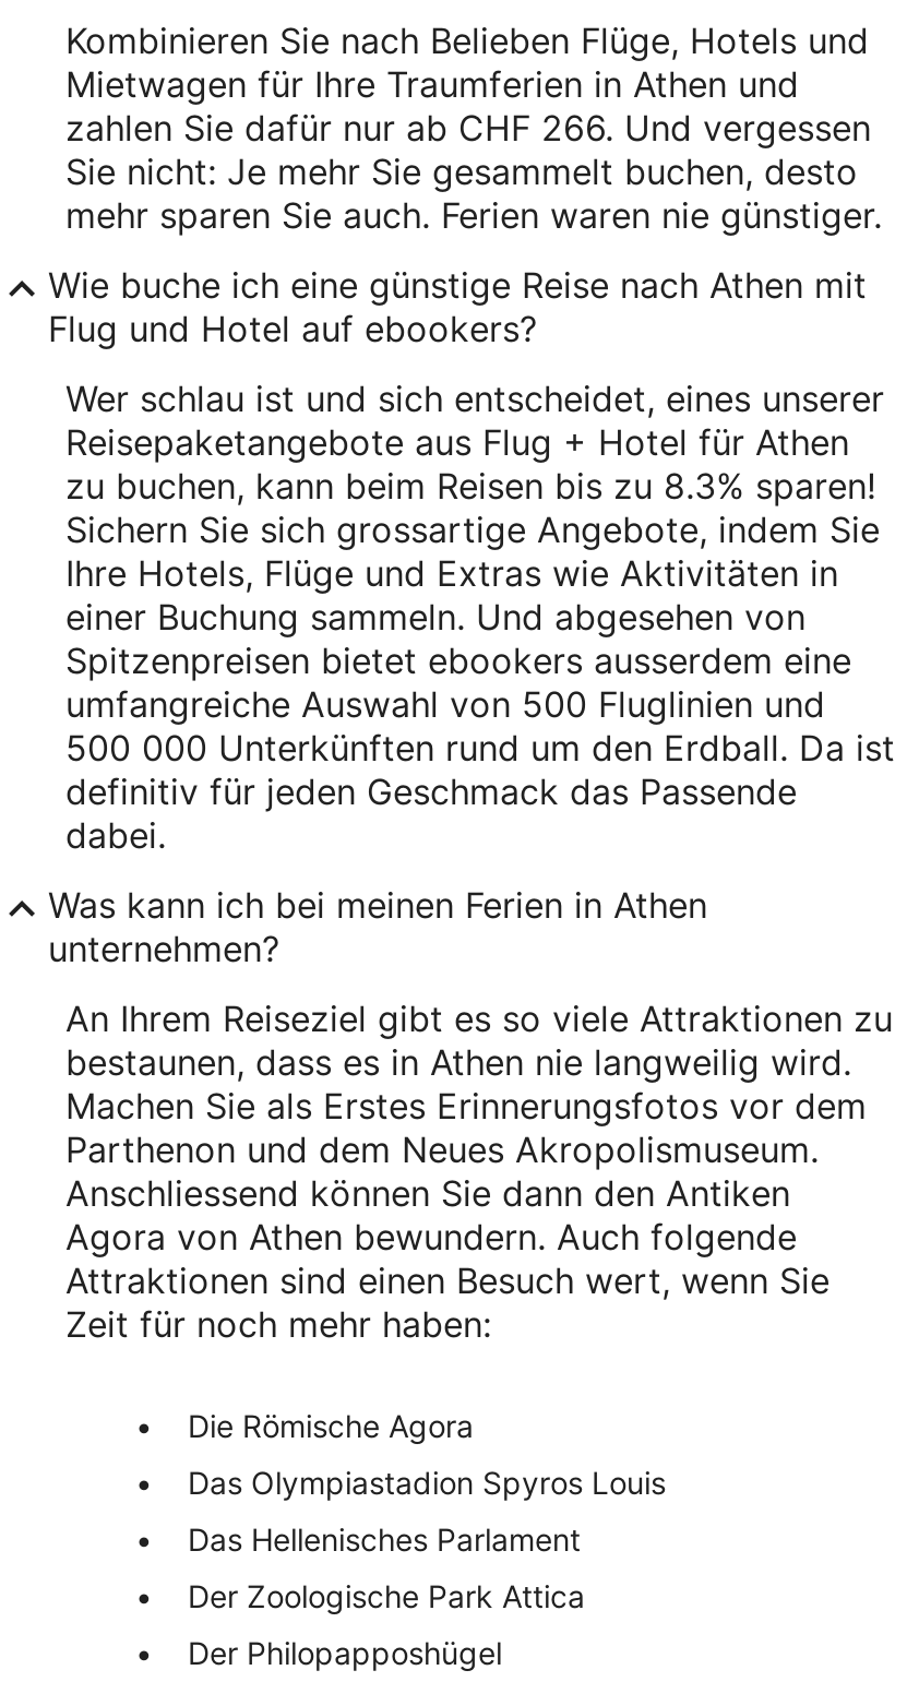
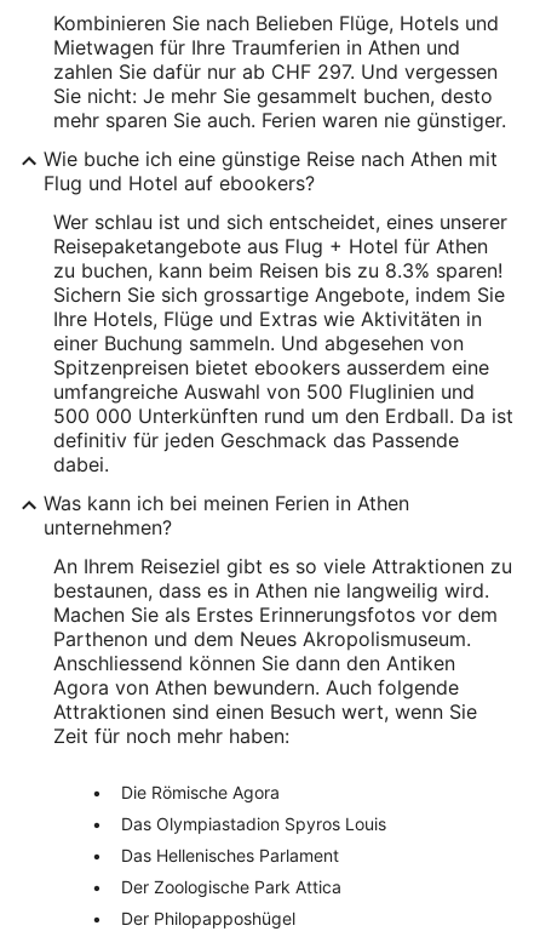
[65,106,871,150] zahlen Sie dafür nur ab CHF 266. Und vergessen -> [53,59,498,84] zahlen Sie dafür nur ab CHF 297. Und vergessen

